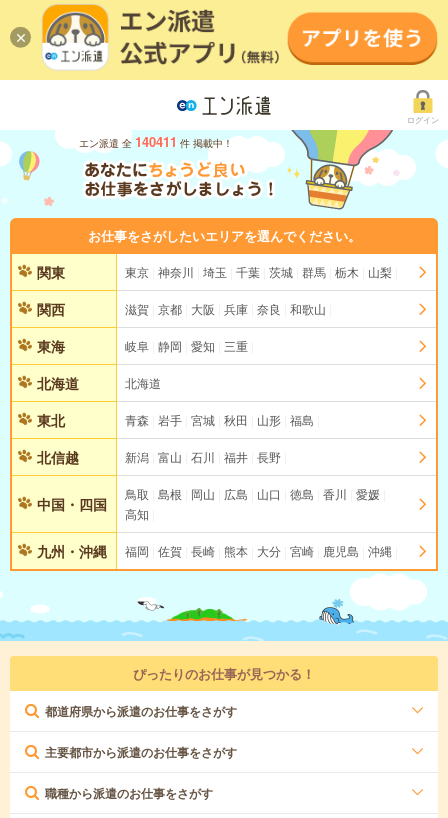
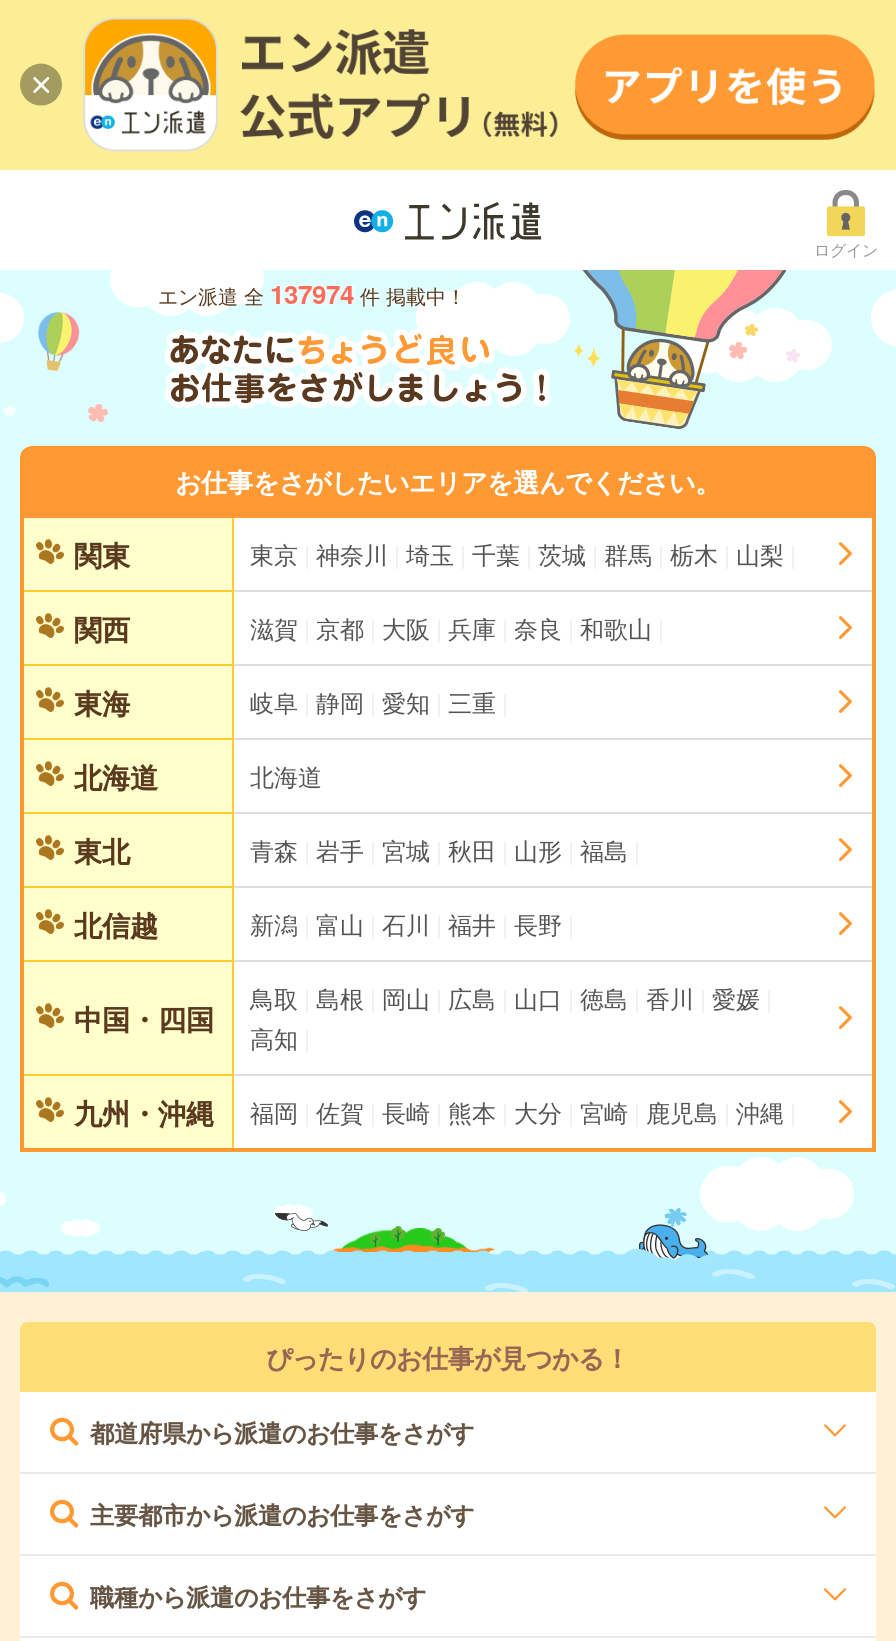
[79,132,233,151] エン派遣 全 140411 件 掲載中！ -> [158,275,466,313] エン派遣 全 137974 件 掲載中！

